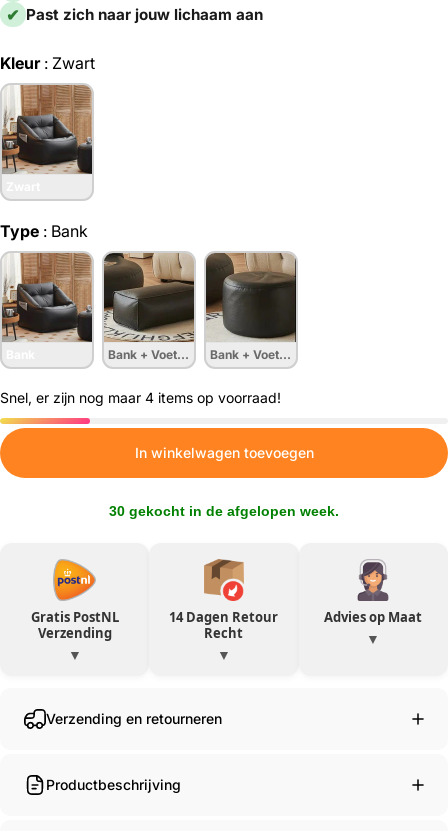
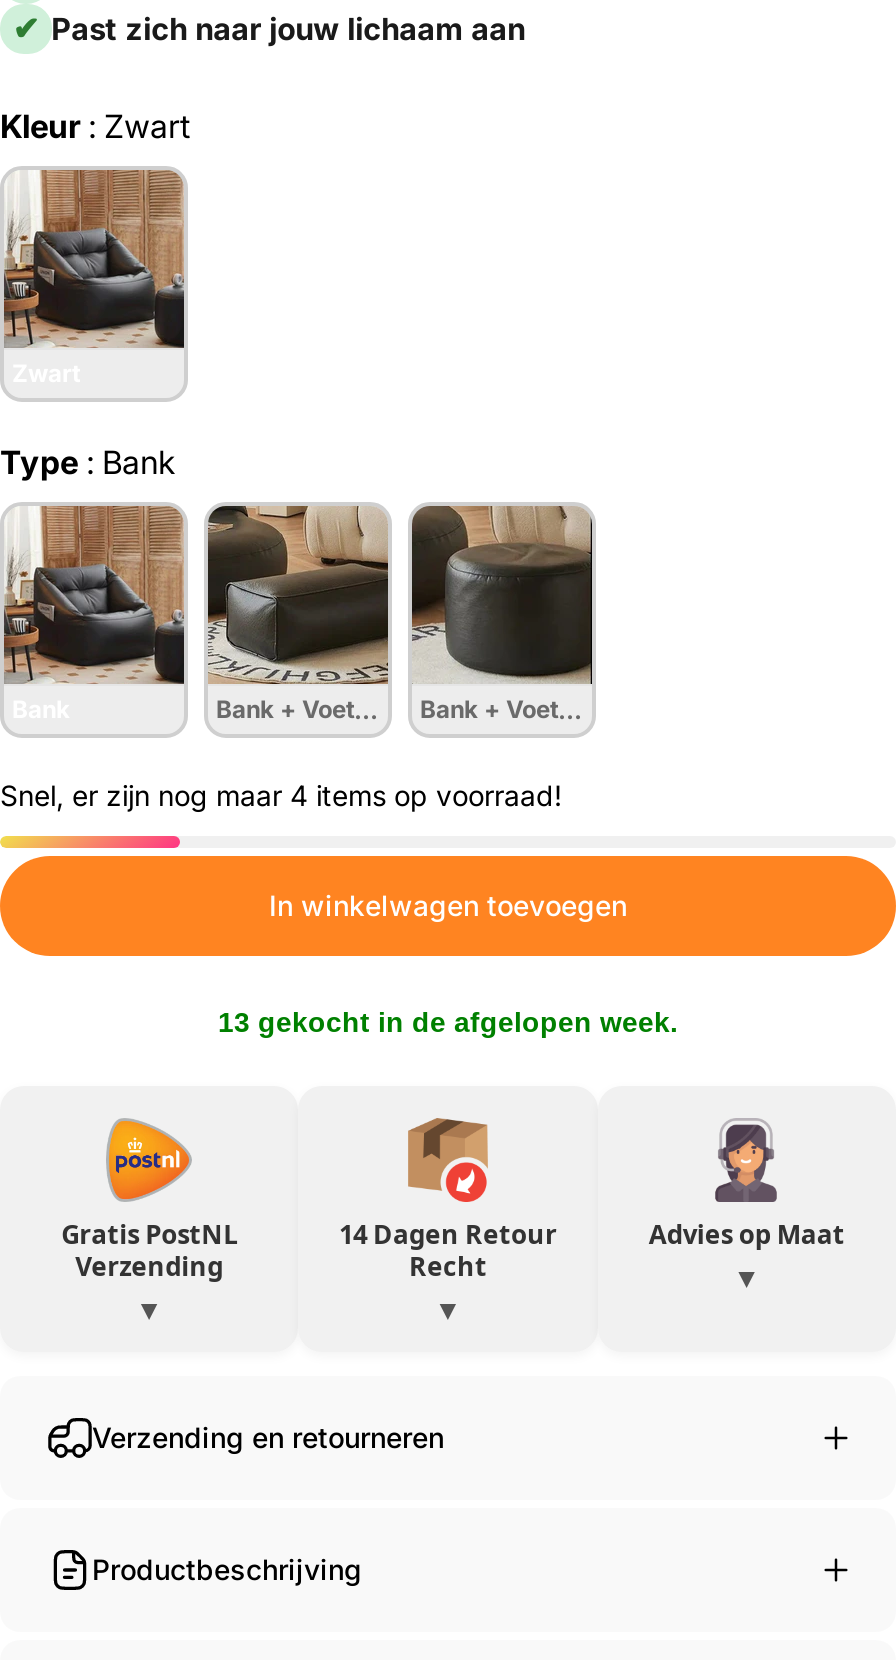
[109,503,339,519] 30 gekocht in de afgelopen week. -> [218,1007,678,1039] 13 gekocht in de afgelopen week.

